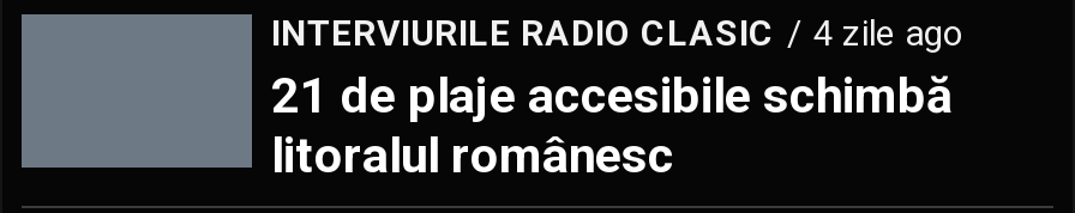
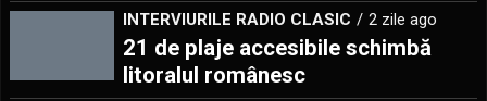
[271,12,965,55] INTERVIURILE RADIO CLASIC 4 zile ago -> [123,10,437,29] INTERVIURILE RADIO CLASIC 2 zile ago

